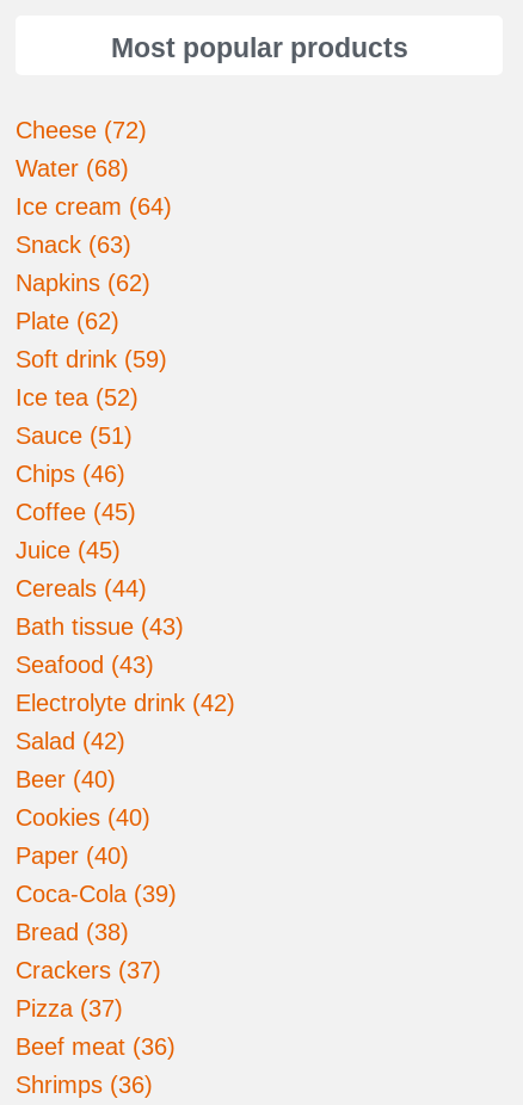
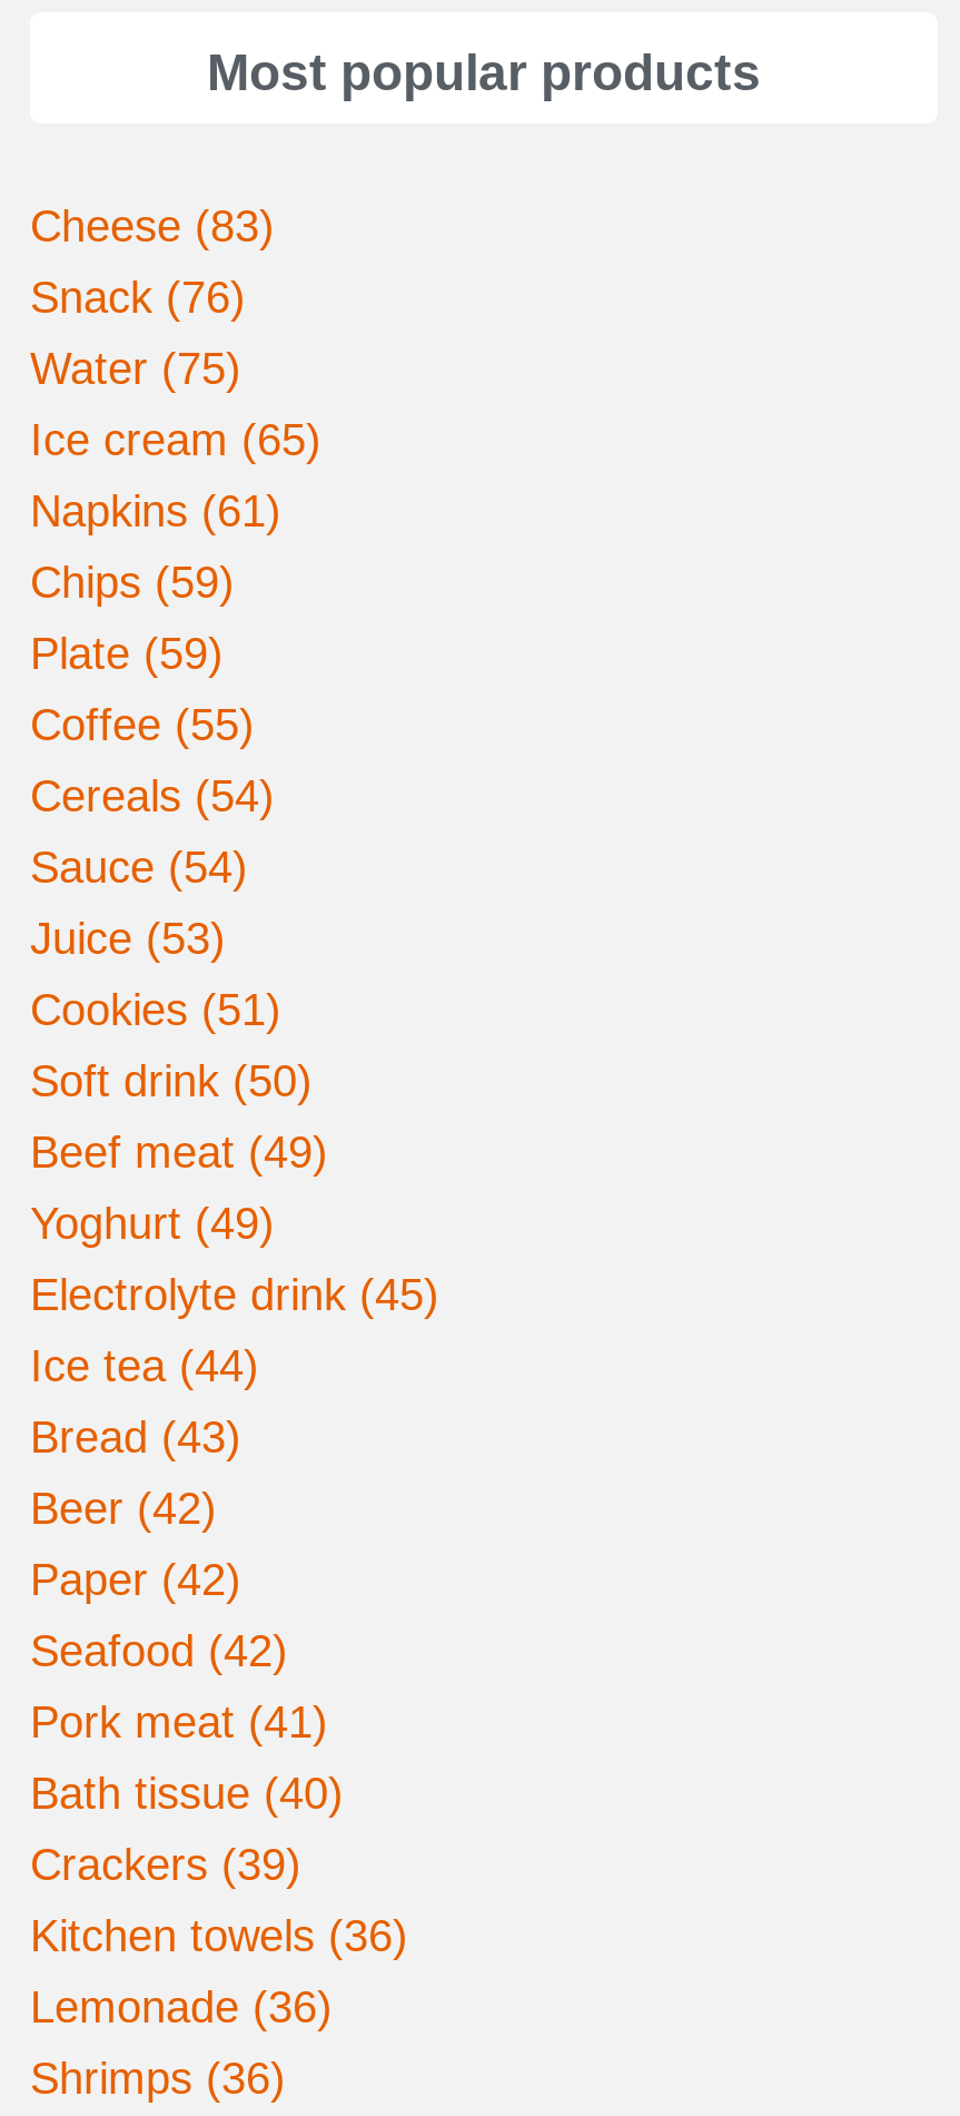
[16,117,235,1060] Cheese (72) | Water (68) | Ice cream (64) | Snack (63) | Napkins (62) | Plate (62) | Soft drink (59) | Ice tea (52) | Sauce (51) | Chips (46) | Coffee (45) | Juice (45) | Cereals (44) | Bath tissue (43) | Seafood (43) | Electrolyte drink (42) | Salad (42) | Beer (40) | Cookies (40) | Paper (40) | Coca-Cola (39) | Bread (38) | Crackers (37) | Pizza (37) | Beef meat (36) -> [30,201,439,2031] Cheese (83) | Snack (76) | Water (75) | Ice cream (65) | Napkins (61) | Chips (59) | Plate (59) | Coffee (55) | Cereals (54) | Sauce (54) | Juice (53) | Cookies (51) | Soft drink (50) | Beef meat (49) | Yoghurt (49) | Electrolyte drink (45) | Ice tea (44) | Bread (43) | Beer (42) | Paper (42) | Seafood (42) | Pork meat (41) | Bath tissue (40) | Crackers (39) | Kitchen towels (36) | Lemonade (36)

